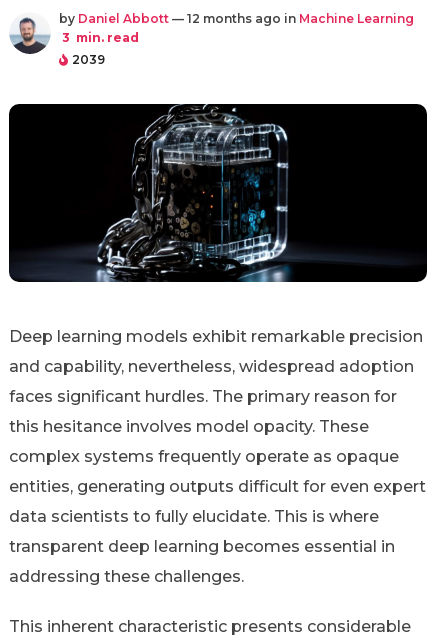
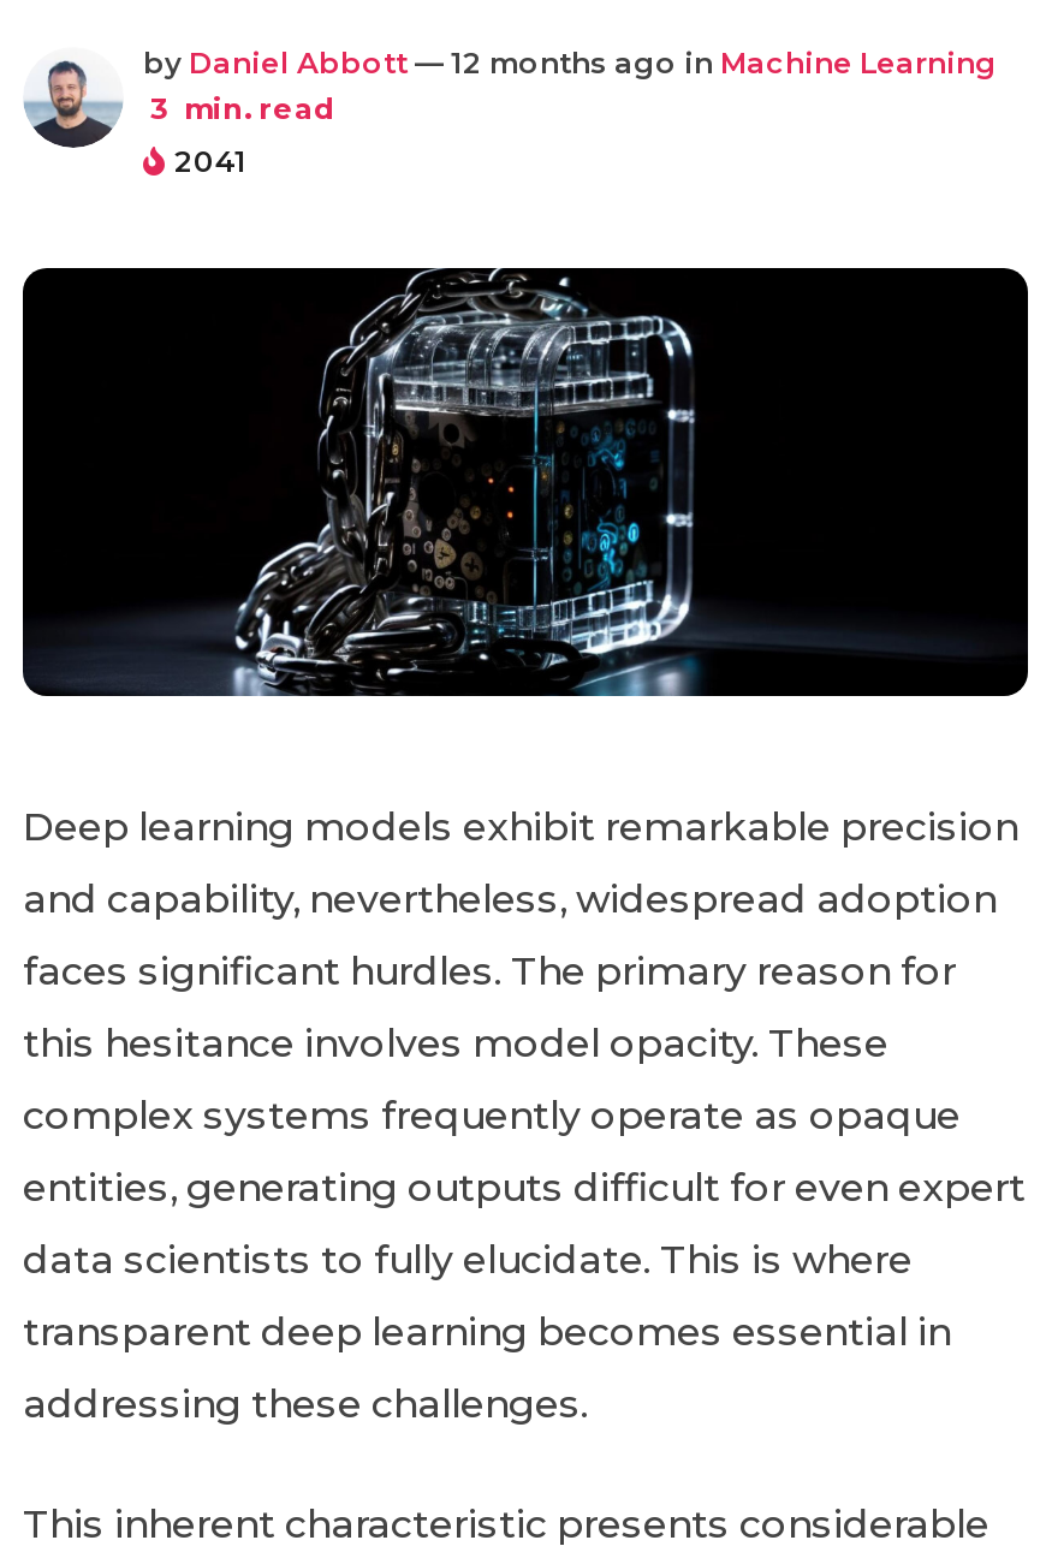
[72,52,105,67] 2039 -> [174,143,246,179] 2041

